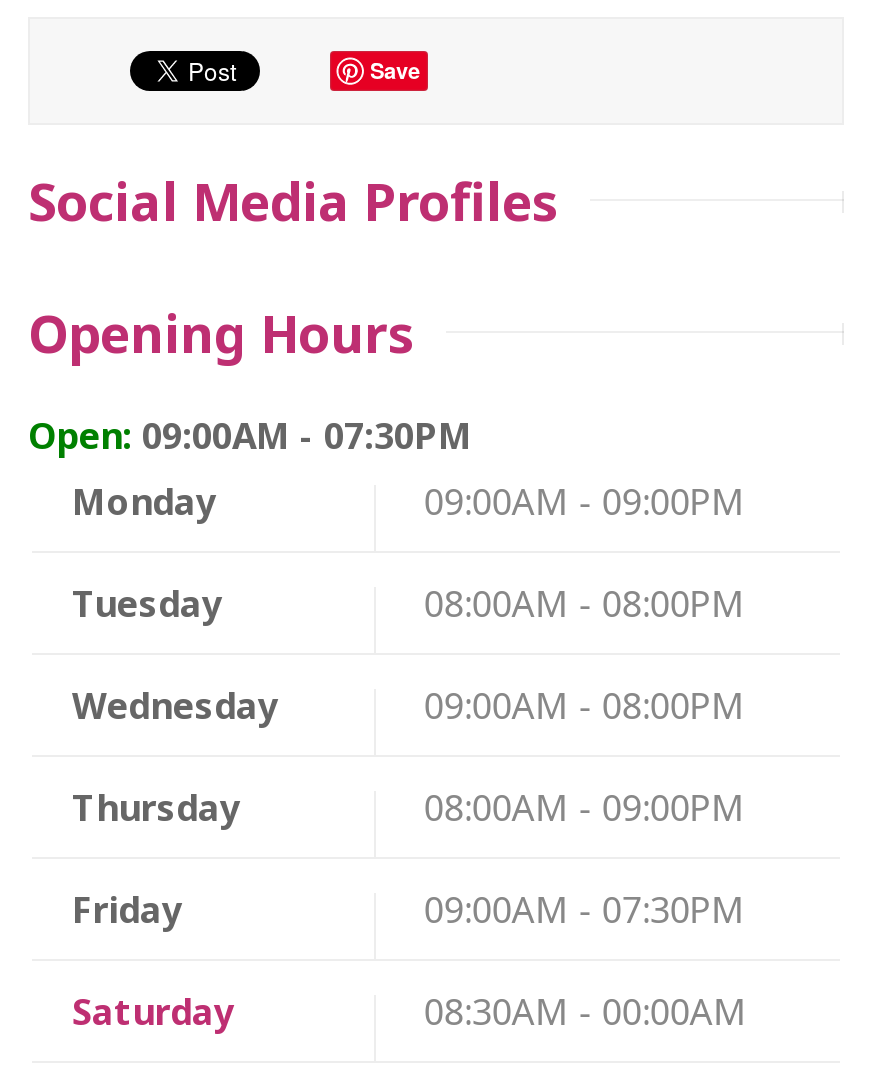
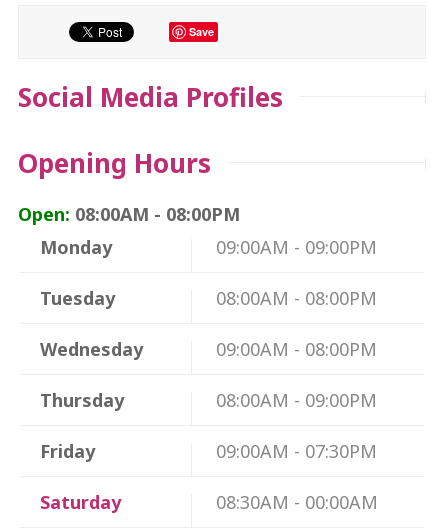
[28,411,472,459] Open: 09:00AM - 07:30PM -> [18,202,240,226] Open: 08:00AM - 08:00PM

